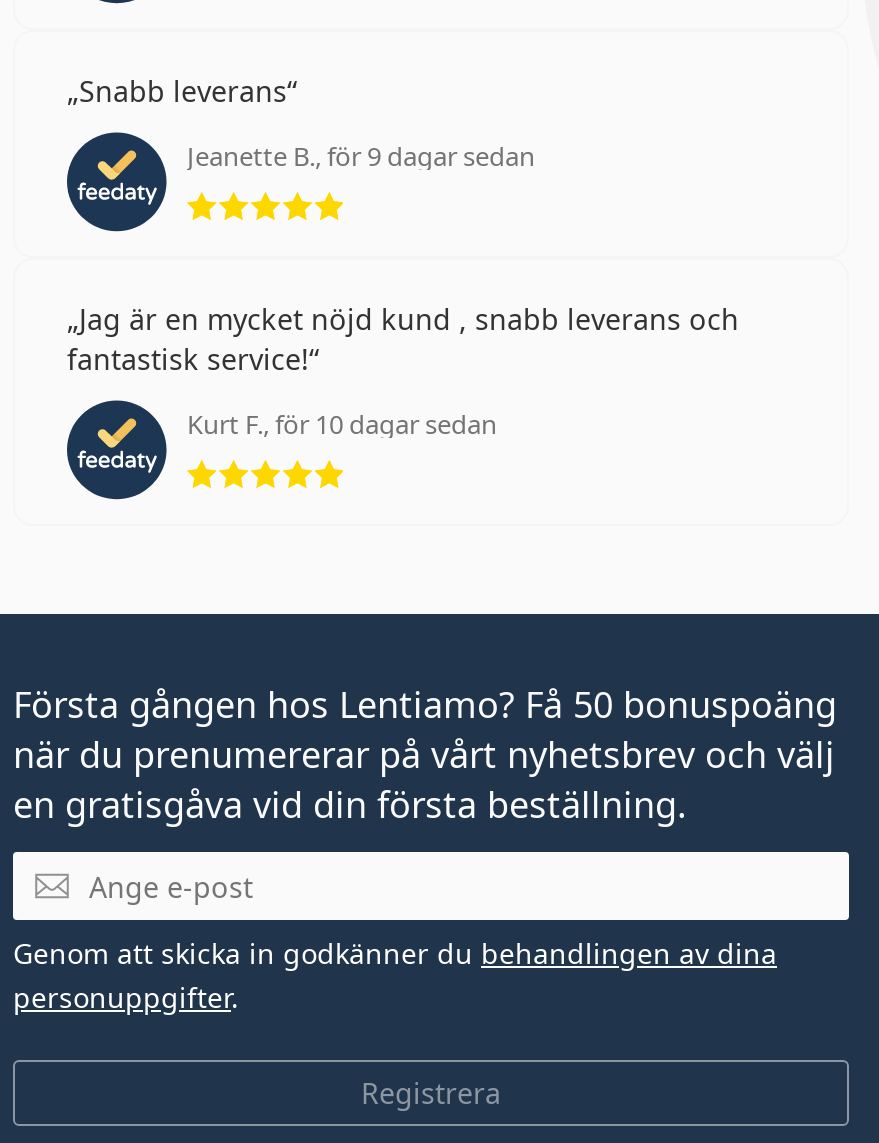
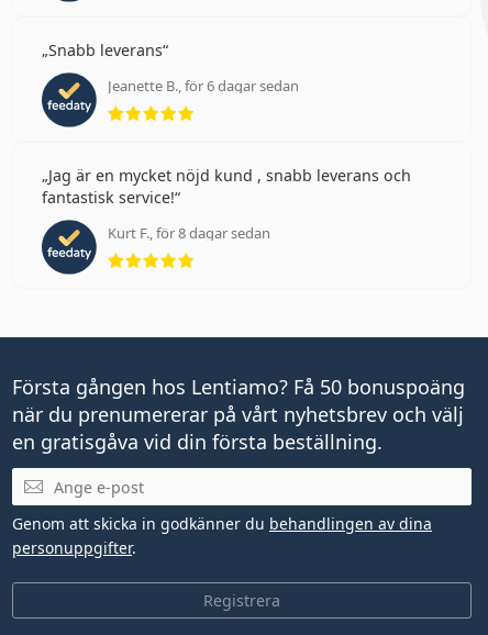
[187,139,535,175] Jeanette B., för 9 dagar sedan -> [108,76,299,96] Jeanette B., för 6 dagar sedan
[187,407,497,443] Kurt F., för 10 dagar sedan -> [108,223,270,243] Kurt F., för 8 dagar sedan

